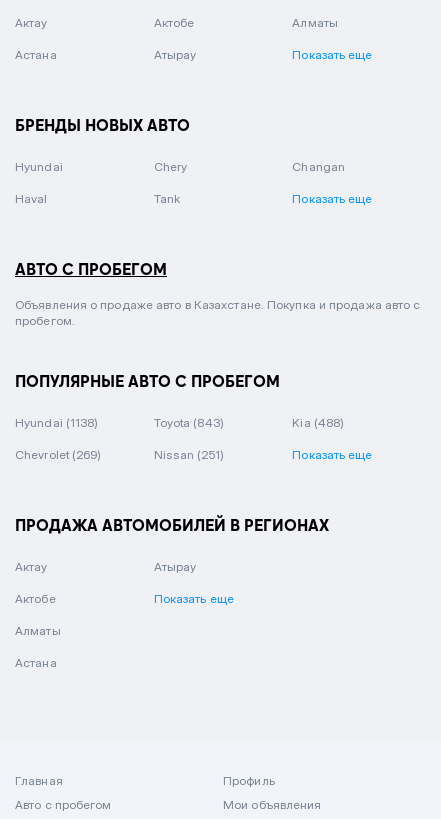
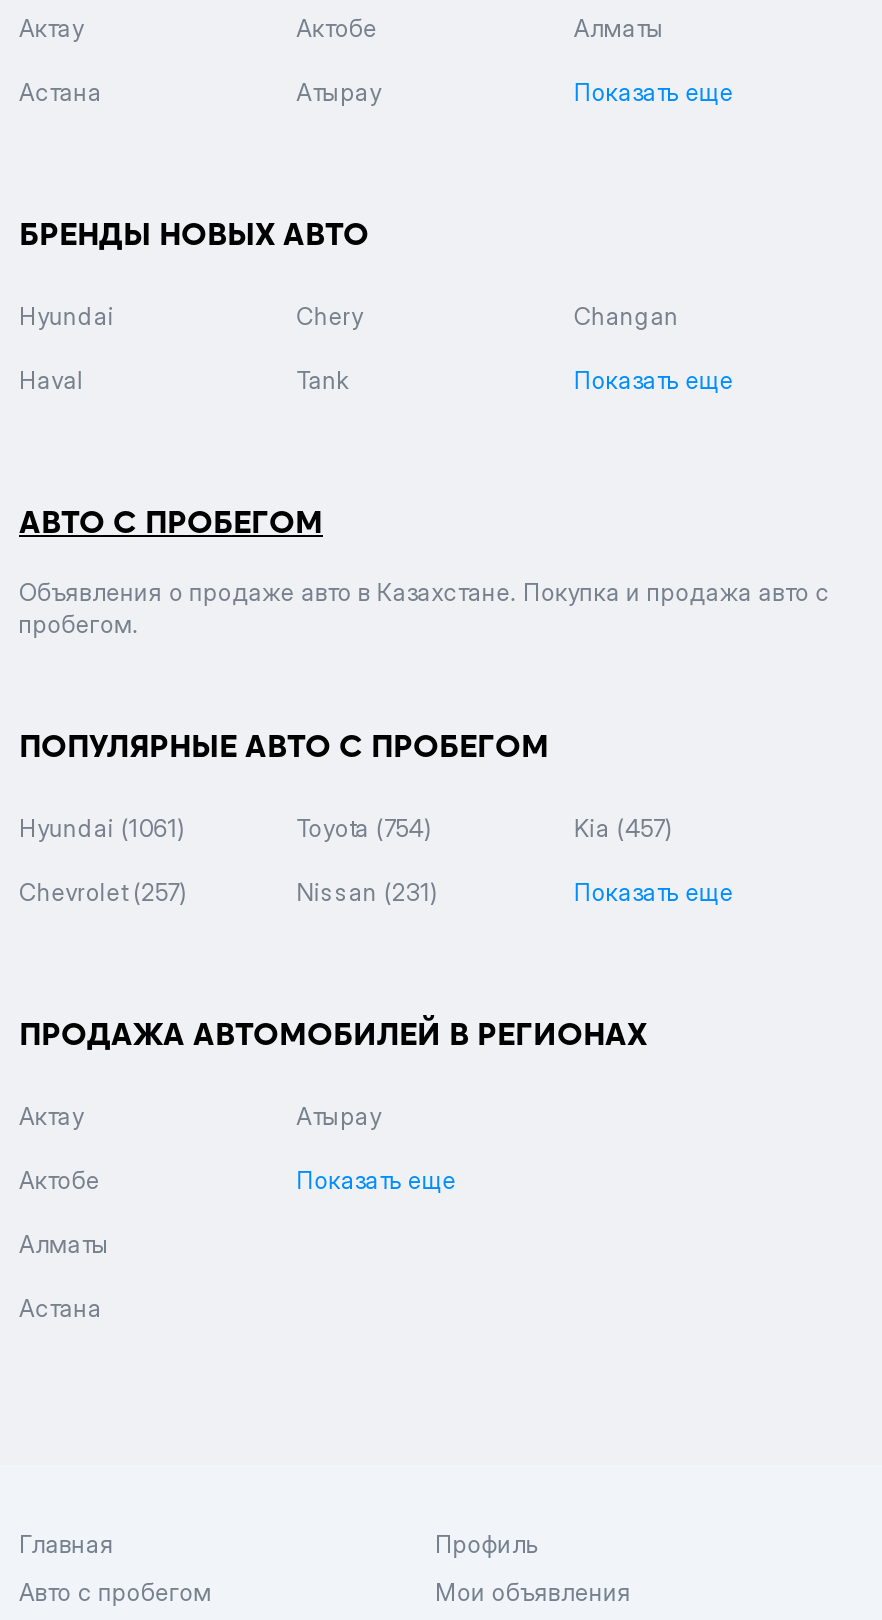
[15,415,98,430] Hyundai (1138) -> [19,813,186,843] Hyundai (1061)
[154,415,224,430] Toyota (843) -> [296,813,433,843] Toyota (754)
[292,415,344,430] Kia (488) -> [574,813,673,843] Kia (457)
[15,447,101,462] Chevrolet (269) -> [19,877,188,907] Chevrolet (257)
[154,447,224,462] Nissan (251) -> [296,877,439,907] Nissan (231)

